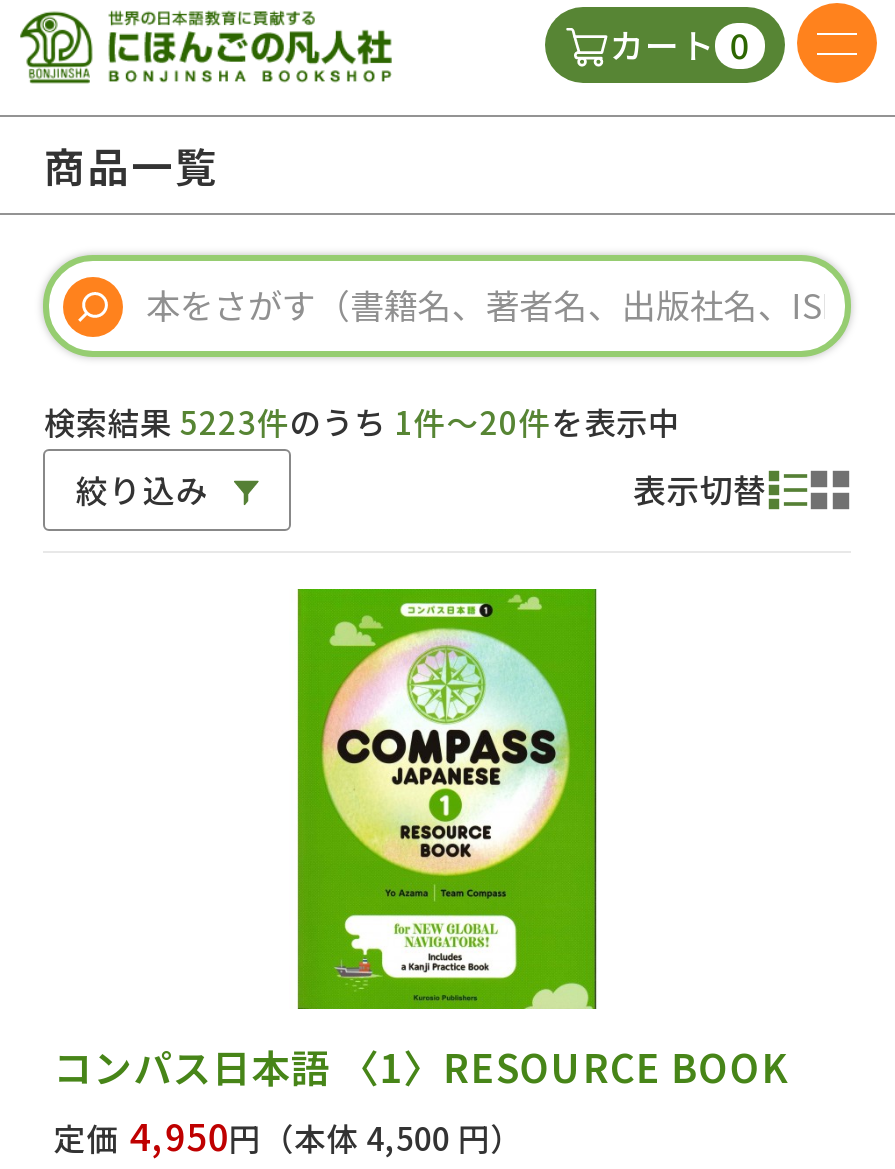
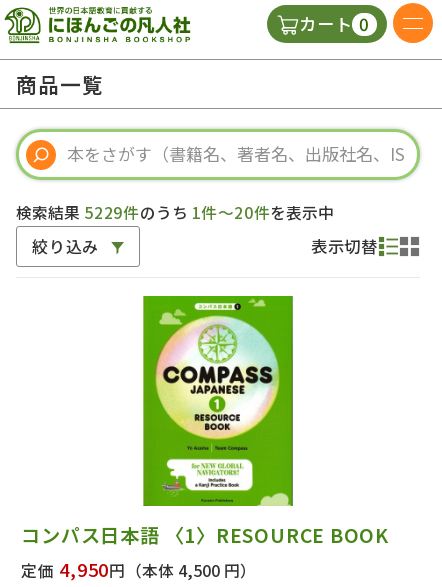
[44,399,680,445] 検索結果5223件のうち1件～20件を表示中 -> [16,201,334,224] 検索結果5229件のうち1件～20件を表示中

